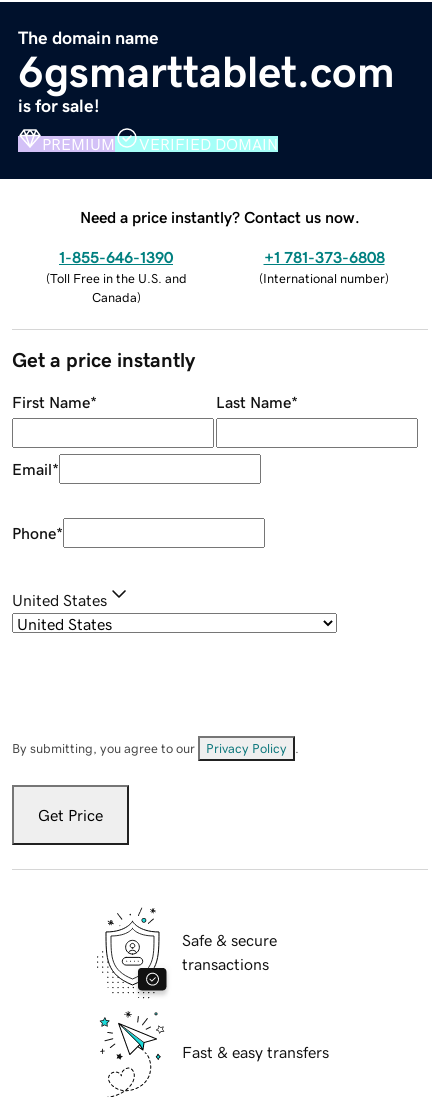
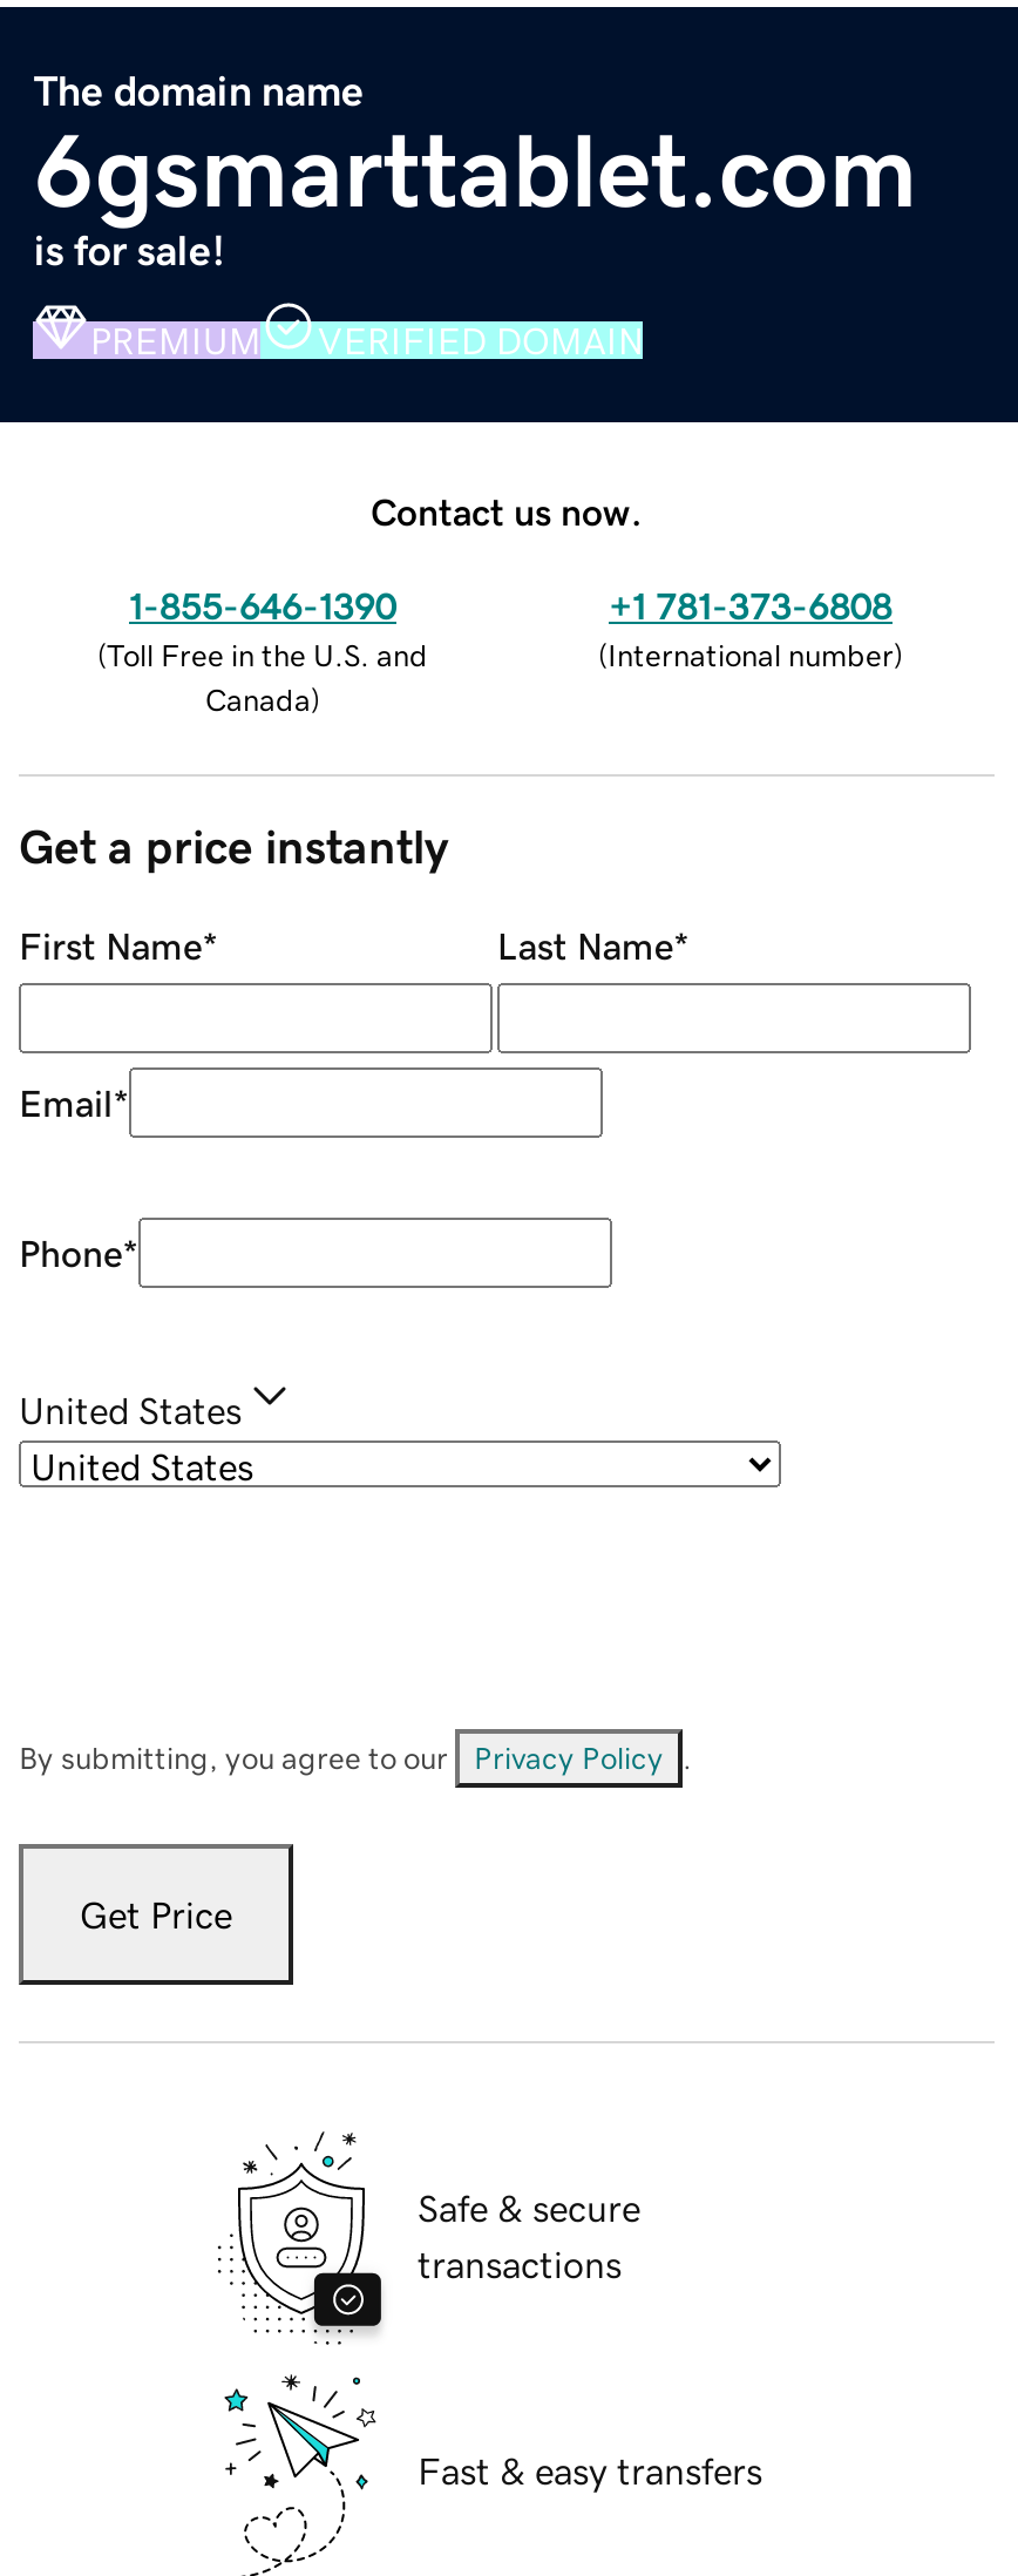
[80,209,360,225] Need a price instantly? Contact us now. -> [371,492,643,529] Contact us now.

